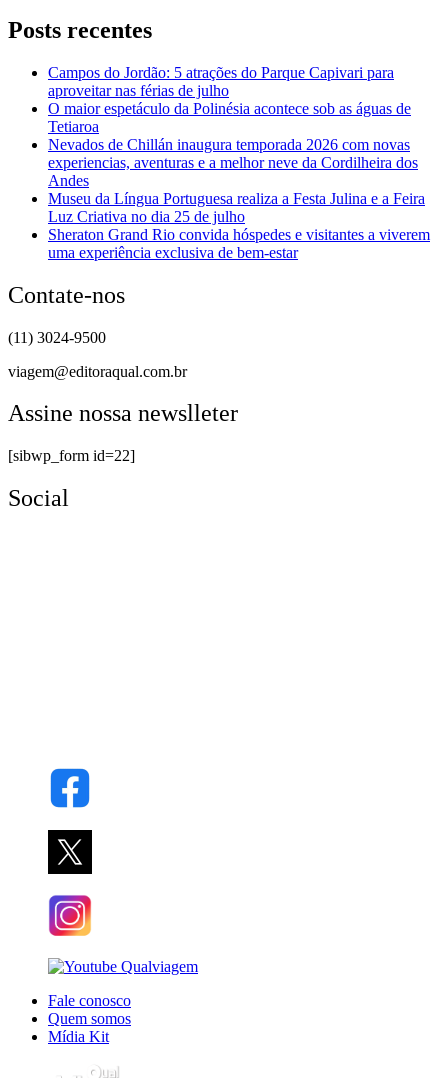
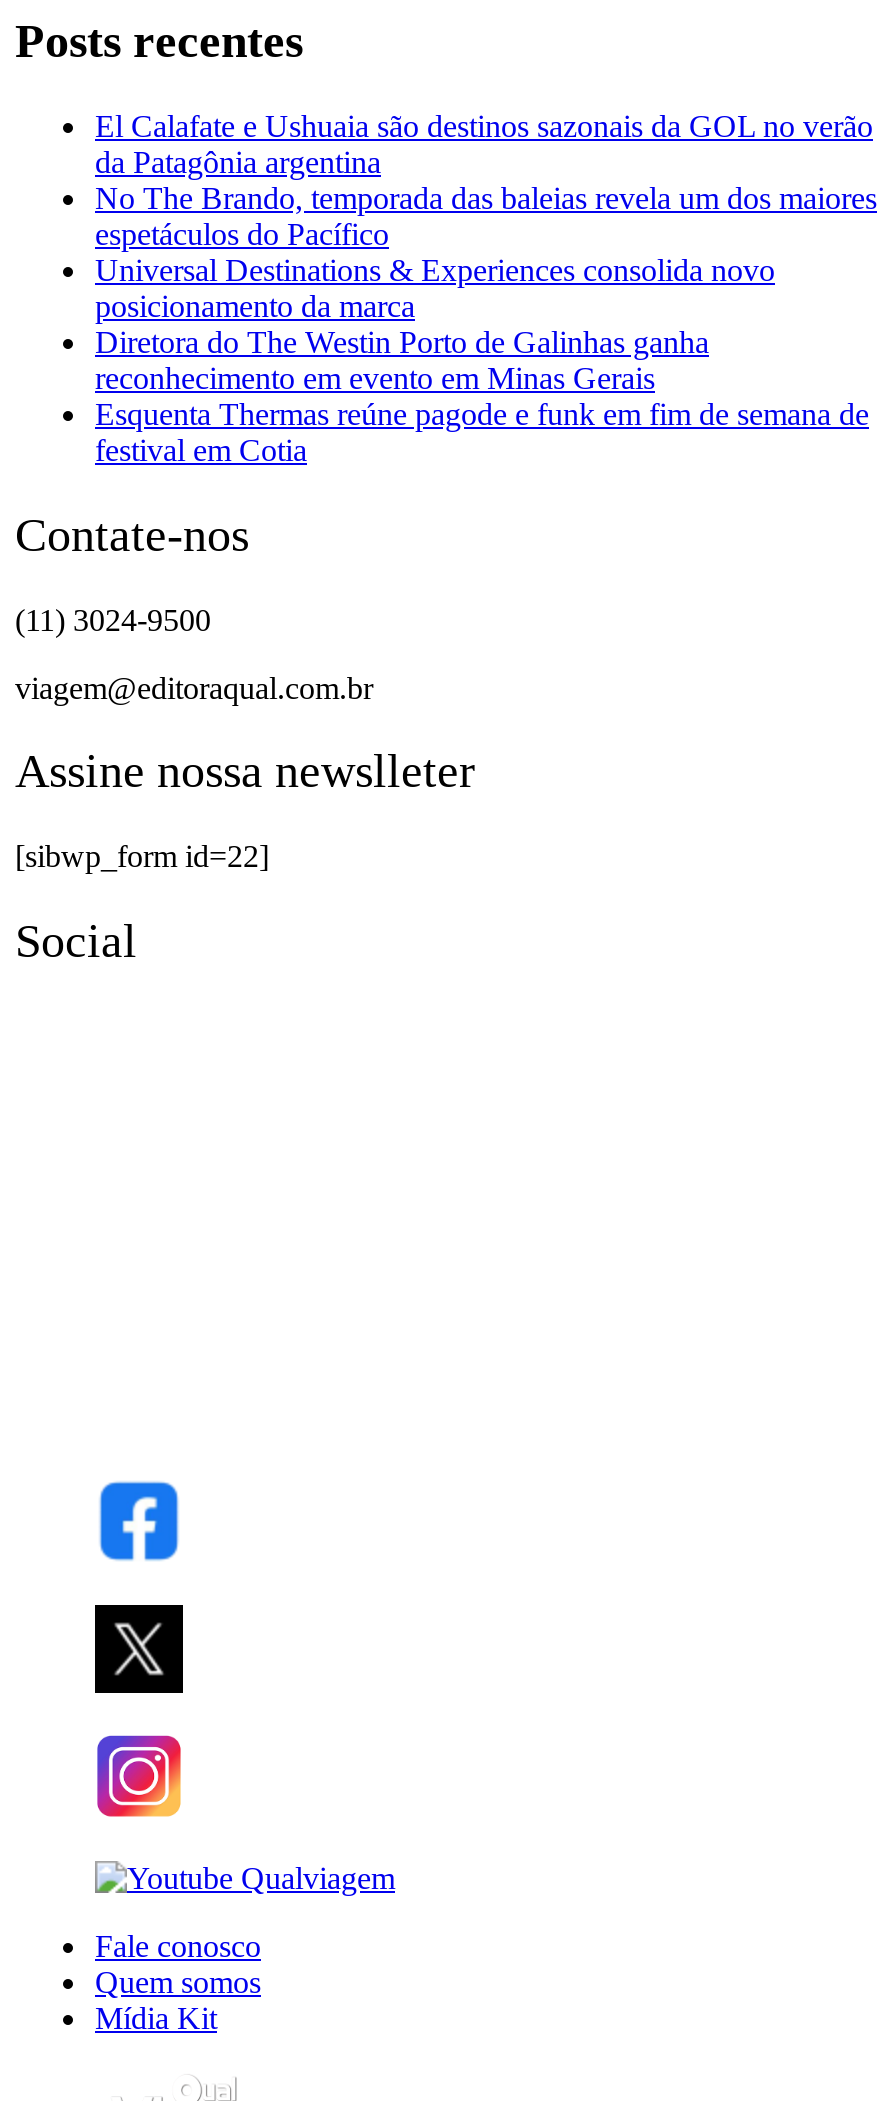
[48,64,430,261] Campos do Jordão: 5 atrações do Parque Capivari para | aproveitar nas férias de julho | O maior espetáculo da Polinésia acontece sob as águas de | Tetiaroa | Nevados de Chillán inaugura temporada 2026 com novas | experiencias, aventuras e a melhor neve da Cordilheira dos | Andes | Museu da Língua Portuguesa realiza a Festa Julina e a Feira | Luz Criativa no dia 25 de julho | Sheraton Grand Rio convida hóspedes e visitantes a viverem | uma experiência exclusiva de bem-estar -> [95,108,877,466] El Calafate e Ushuaia são destinos sazonais da GOL no verão | da Patagônia argentina | No The Brando, temporada das baleias revela um dos maiores | espetáculos do Pacífico | Universal Destinations & Experiences consolida novo | posicionamento da marca | Diretora do The Westin Porto de Galinhas ganha | reconhecimento em evento em Minas Gerais | Esquenta Thermas reúne pagode e funk em fim de semana de | festival em Cotia

